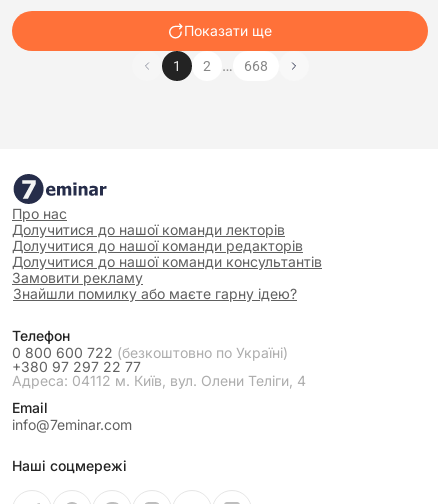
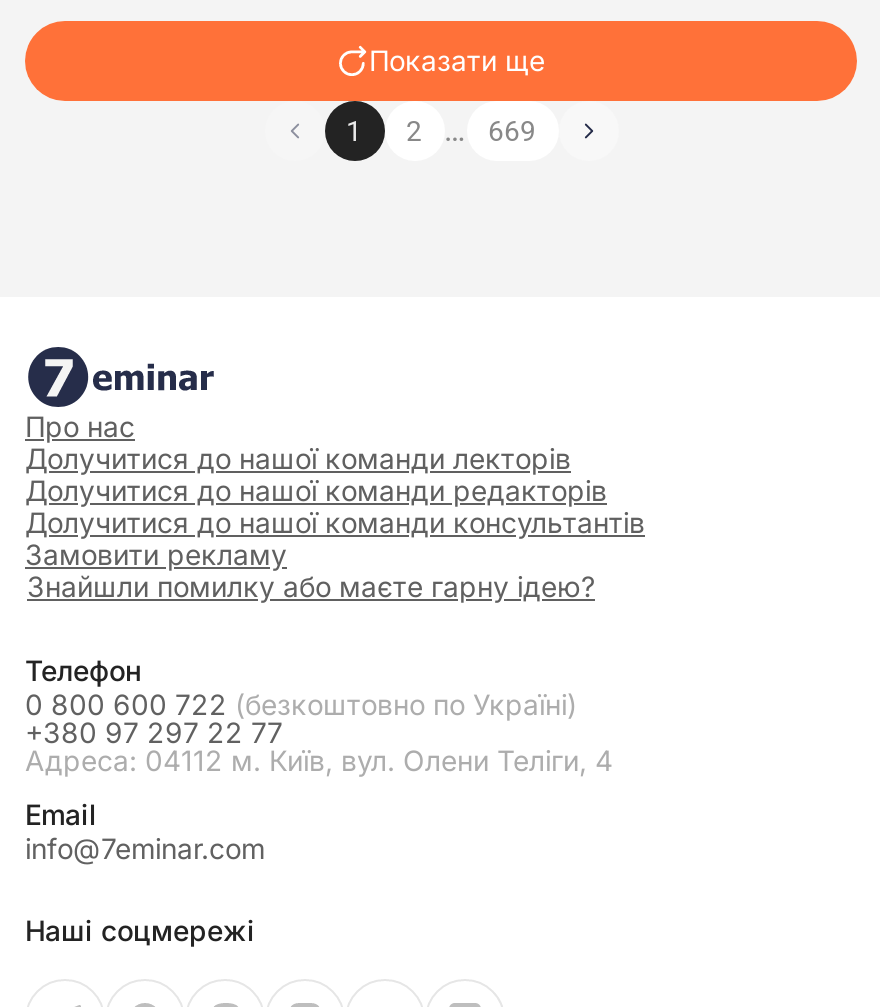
[243,58,267,74] 668 -> [488,115,536,147] 669

